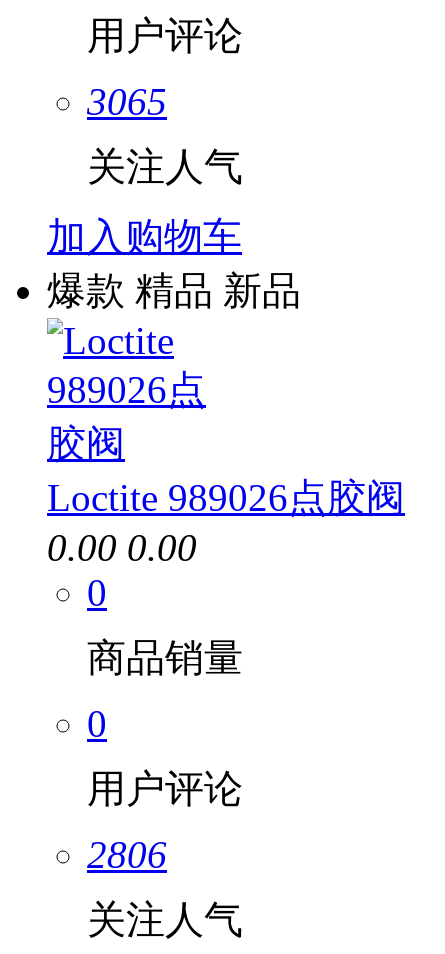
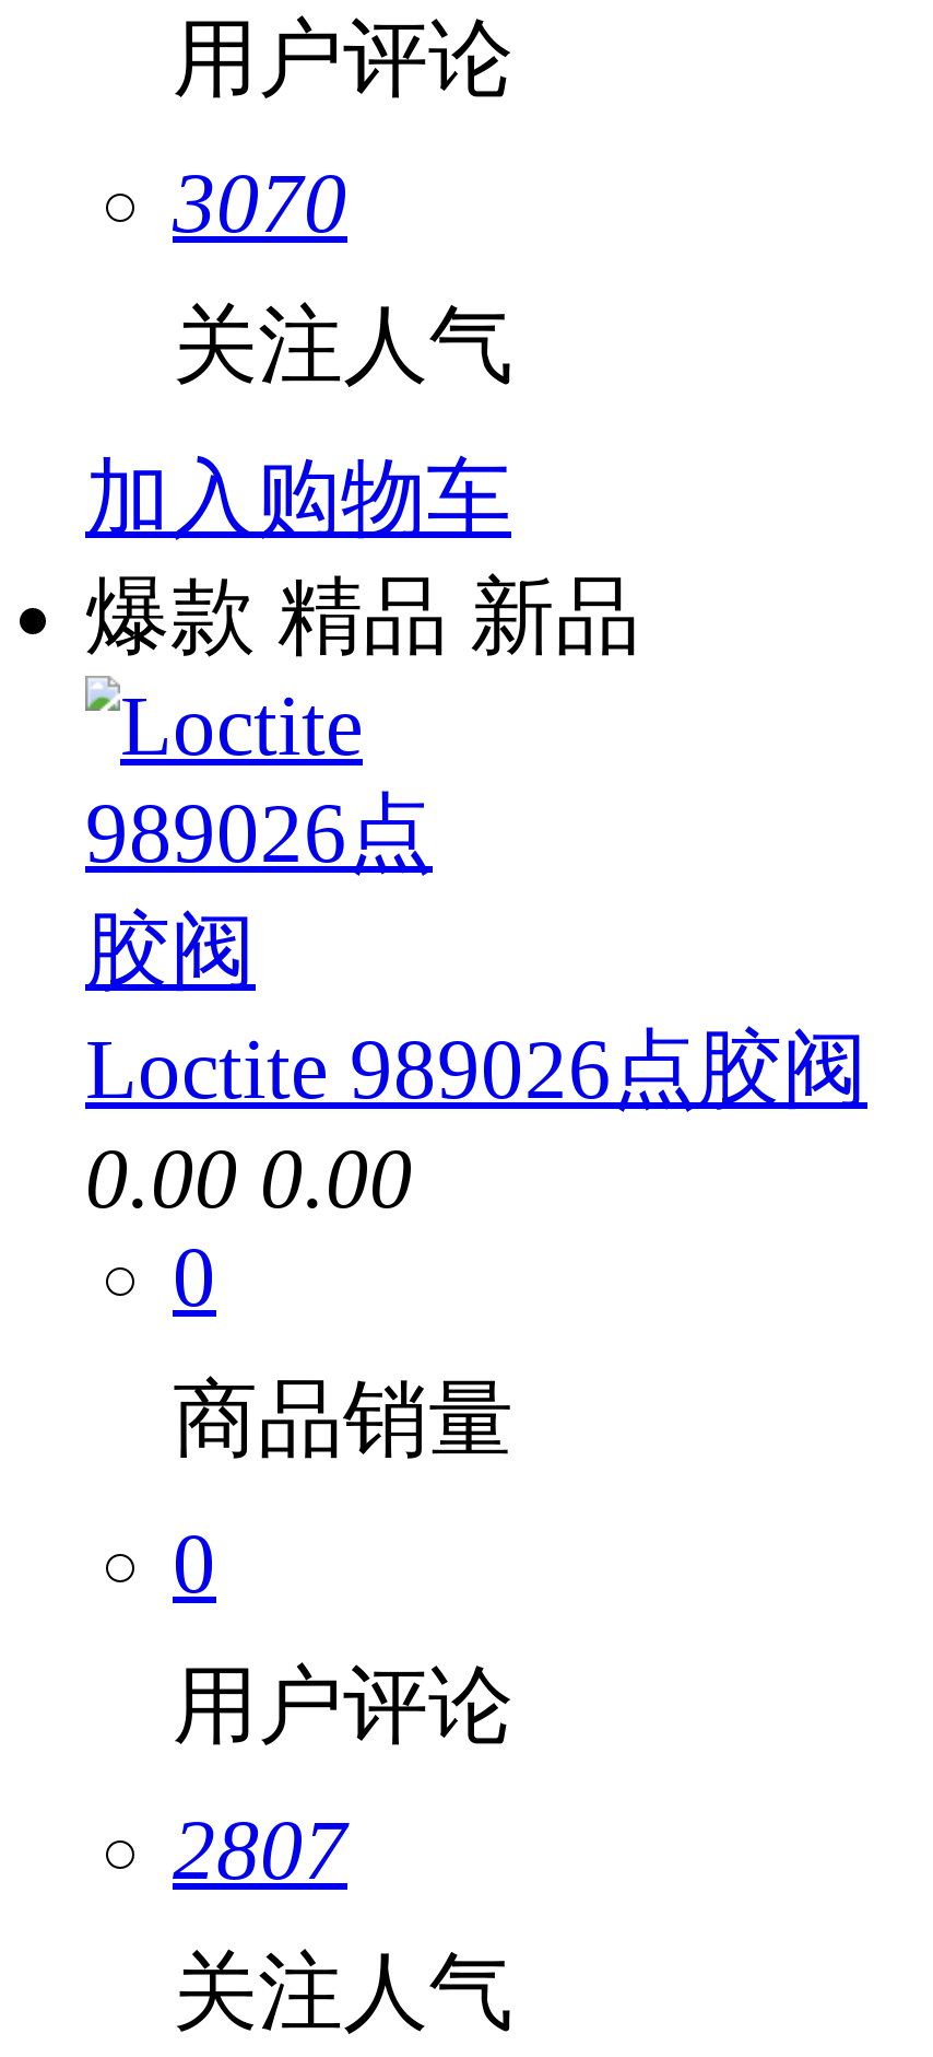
[87,79,167,122] 3065 -> [173,154,347,248] 3070
[87,832,167,875] 2806 -> [173,1801,347,1895] 2807

